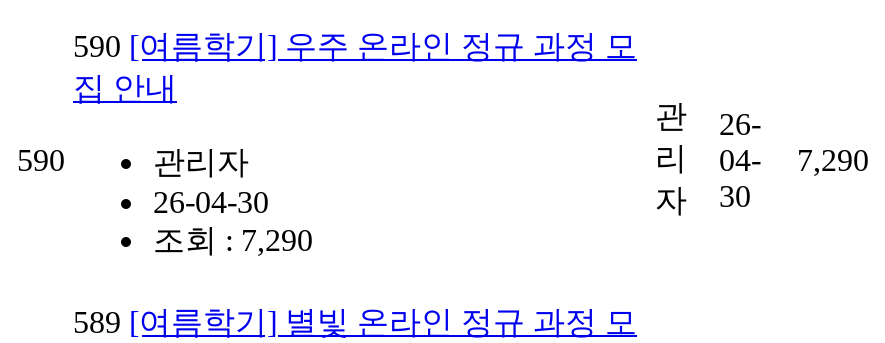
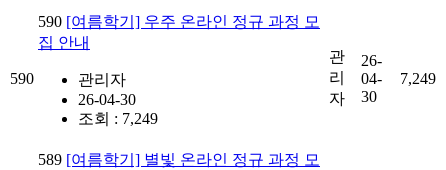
[655,141,869,177] 리 04- 7,290 -> [329,69,436,87] 리 04- 7,249
[153,223,313,257] 조회 : 7,290 -> [78,110,158,127] 조회 : 7,249

